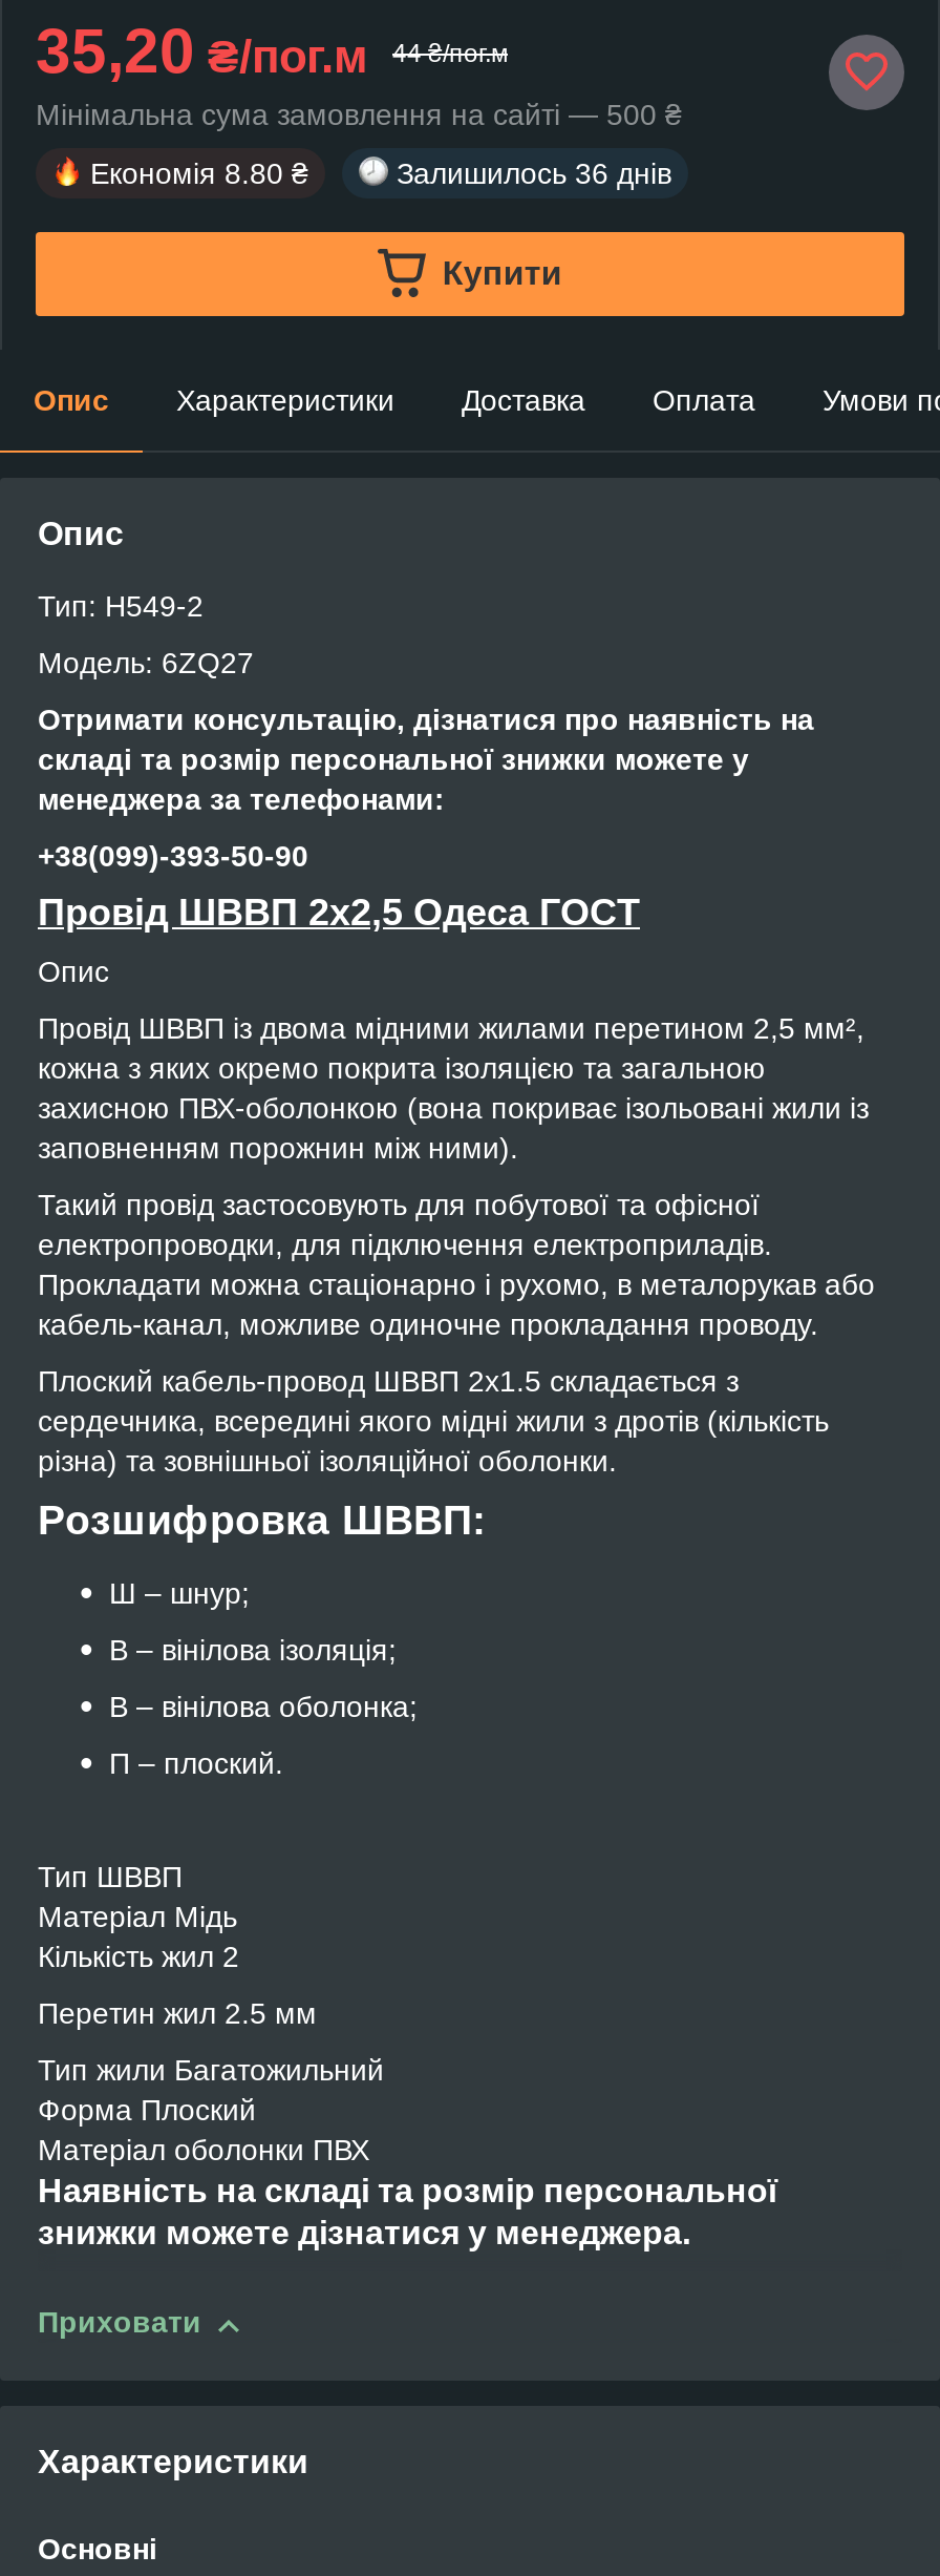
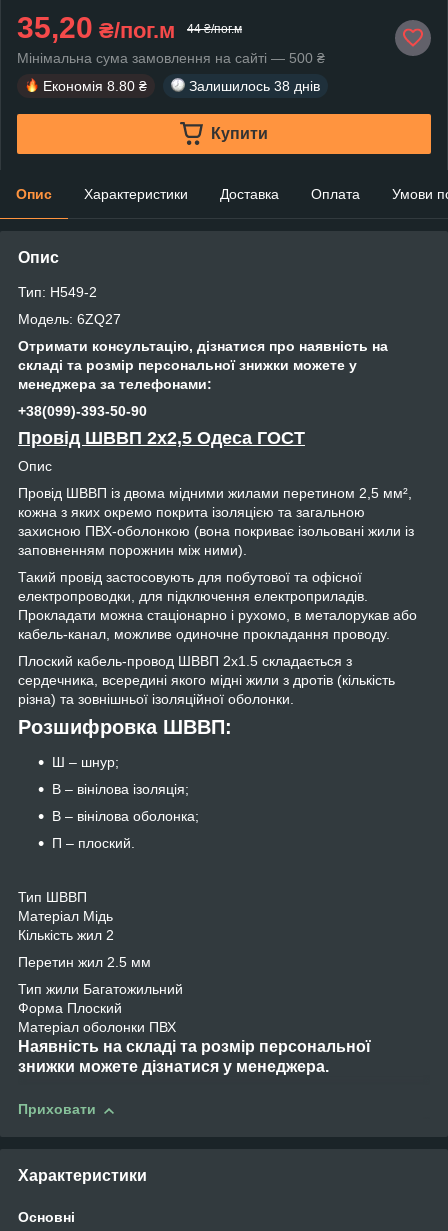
[397,156,671,190] Залишилось 36 днів -> [189,78,320,94] Залишилось 38 днів

